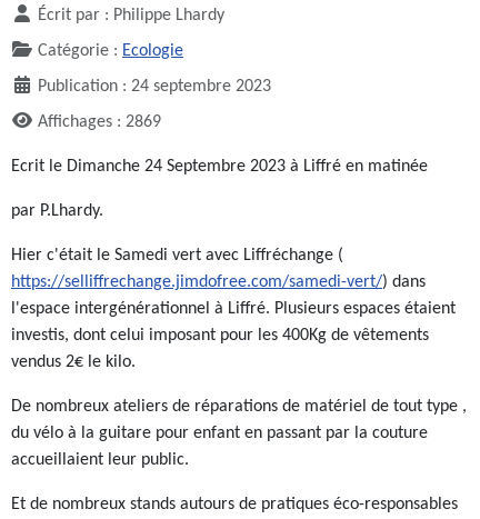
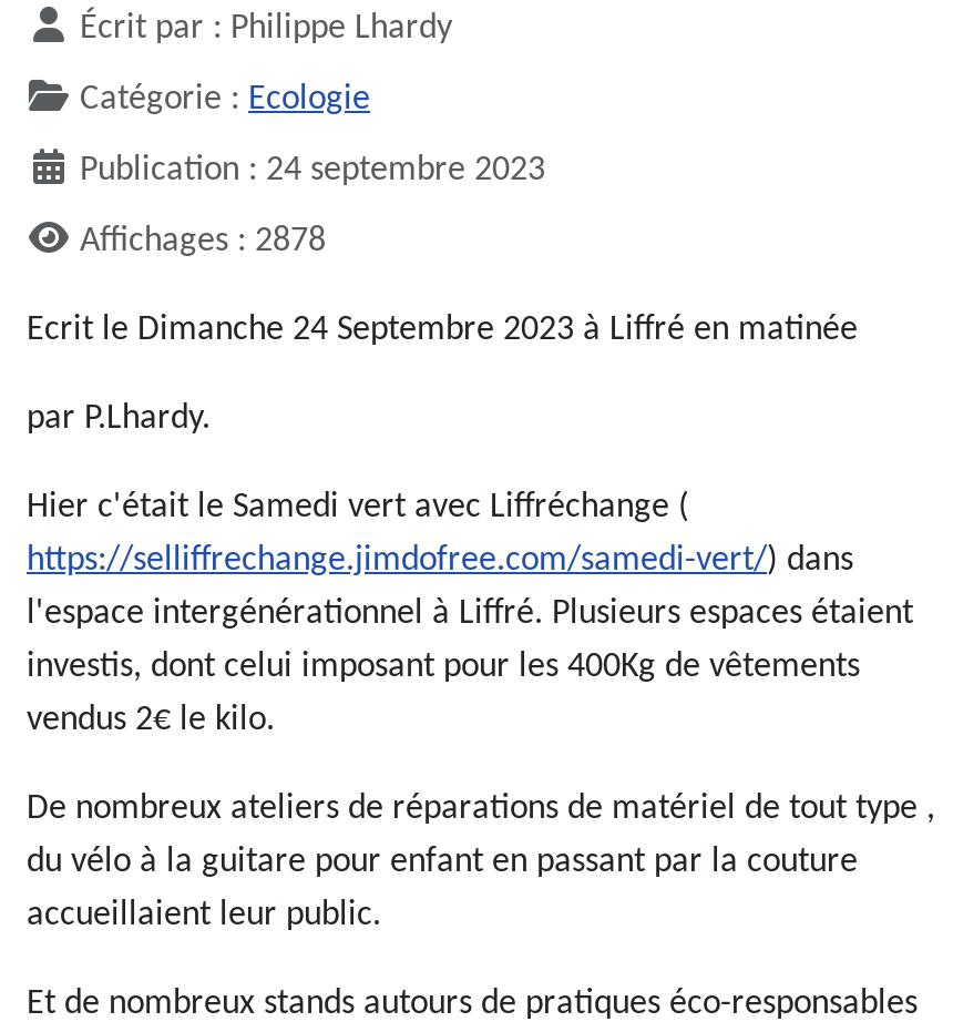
[38,113,161,131] Affichages : 2869 -> [80,224,326,259] Affichages : 2878

